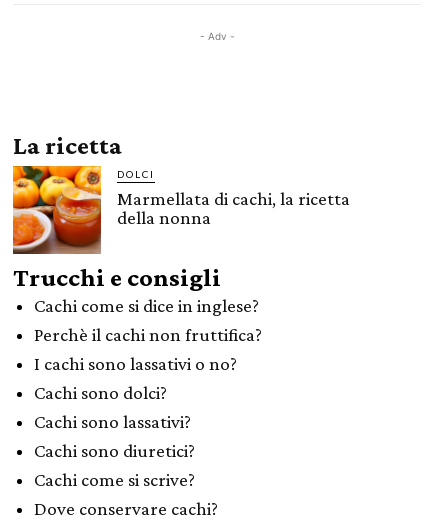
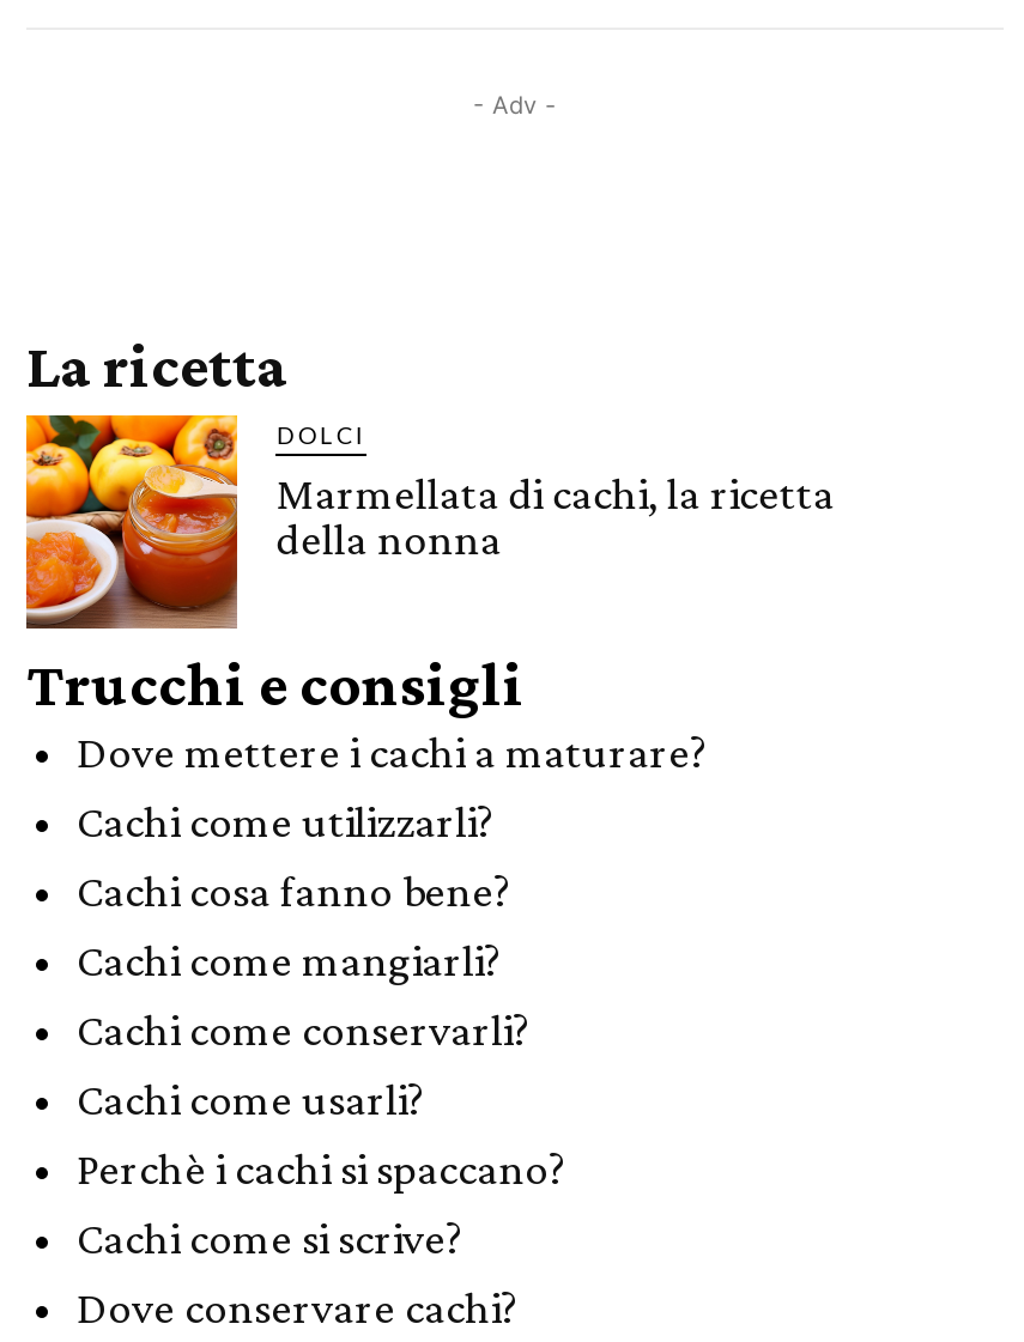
[34,295,262,461] Cachi come si dice in inglese? | Perchè il cachi non fruttifica? | I cachi sono lassativi o no? | Cachi sono dolci? | Cachi sono lassativi? | Cachi sono diuretici? -> [77,725,707,1192] Dove mettere i cachi a maturare? | Cachi come utilizzarli? | Cachi cosa fanno bene? | Cachi come mangiarli? | Cachi come conservarli? | Cachi come usarli? | Perchè i cachi si spaccano?

